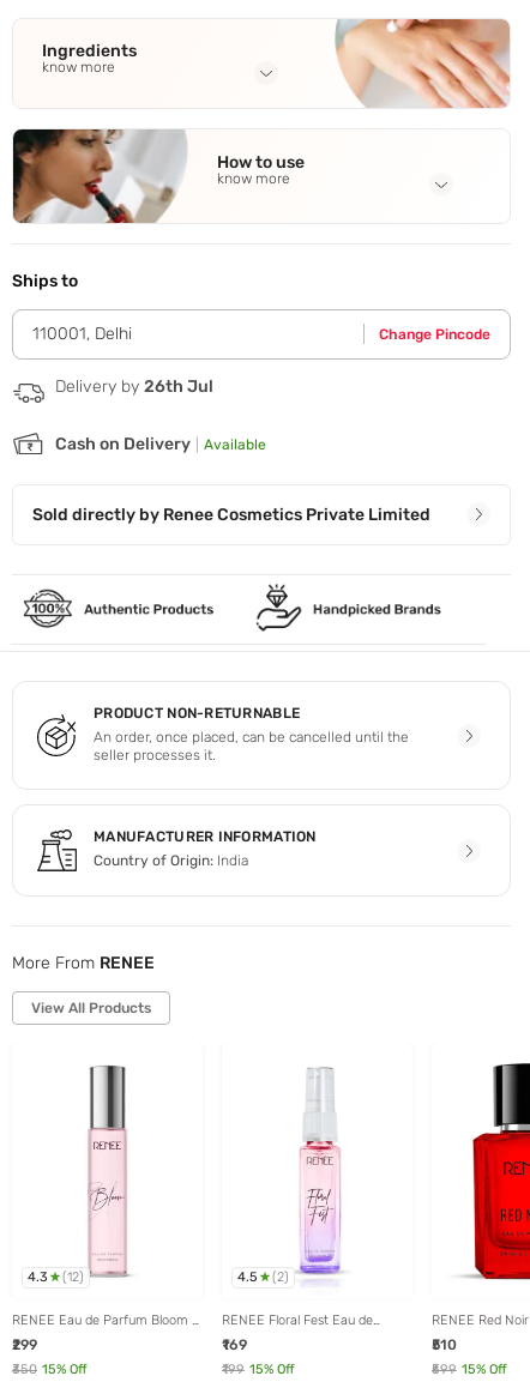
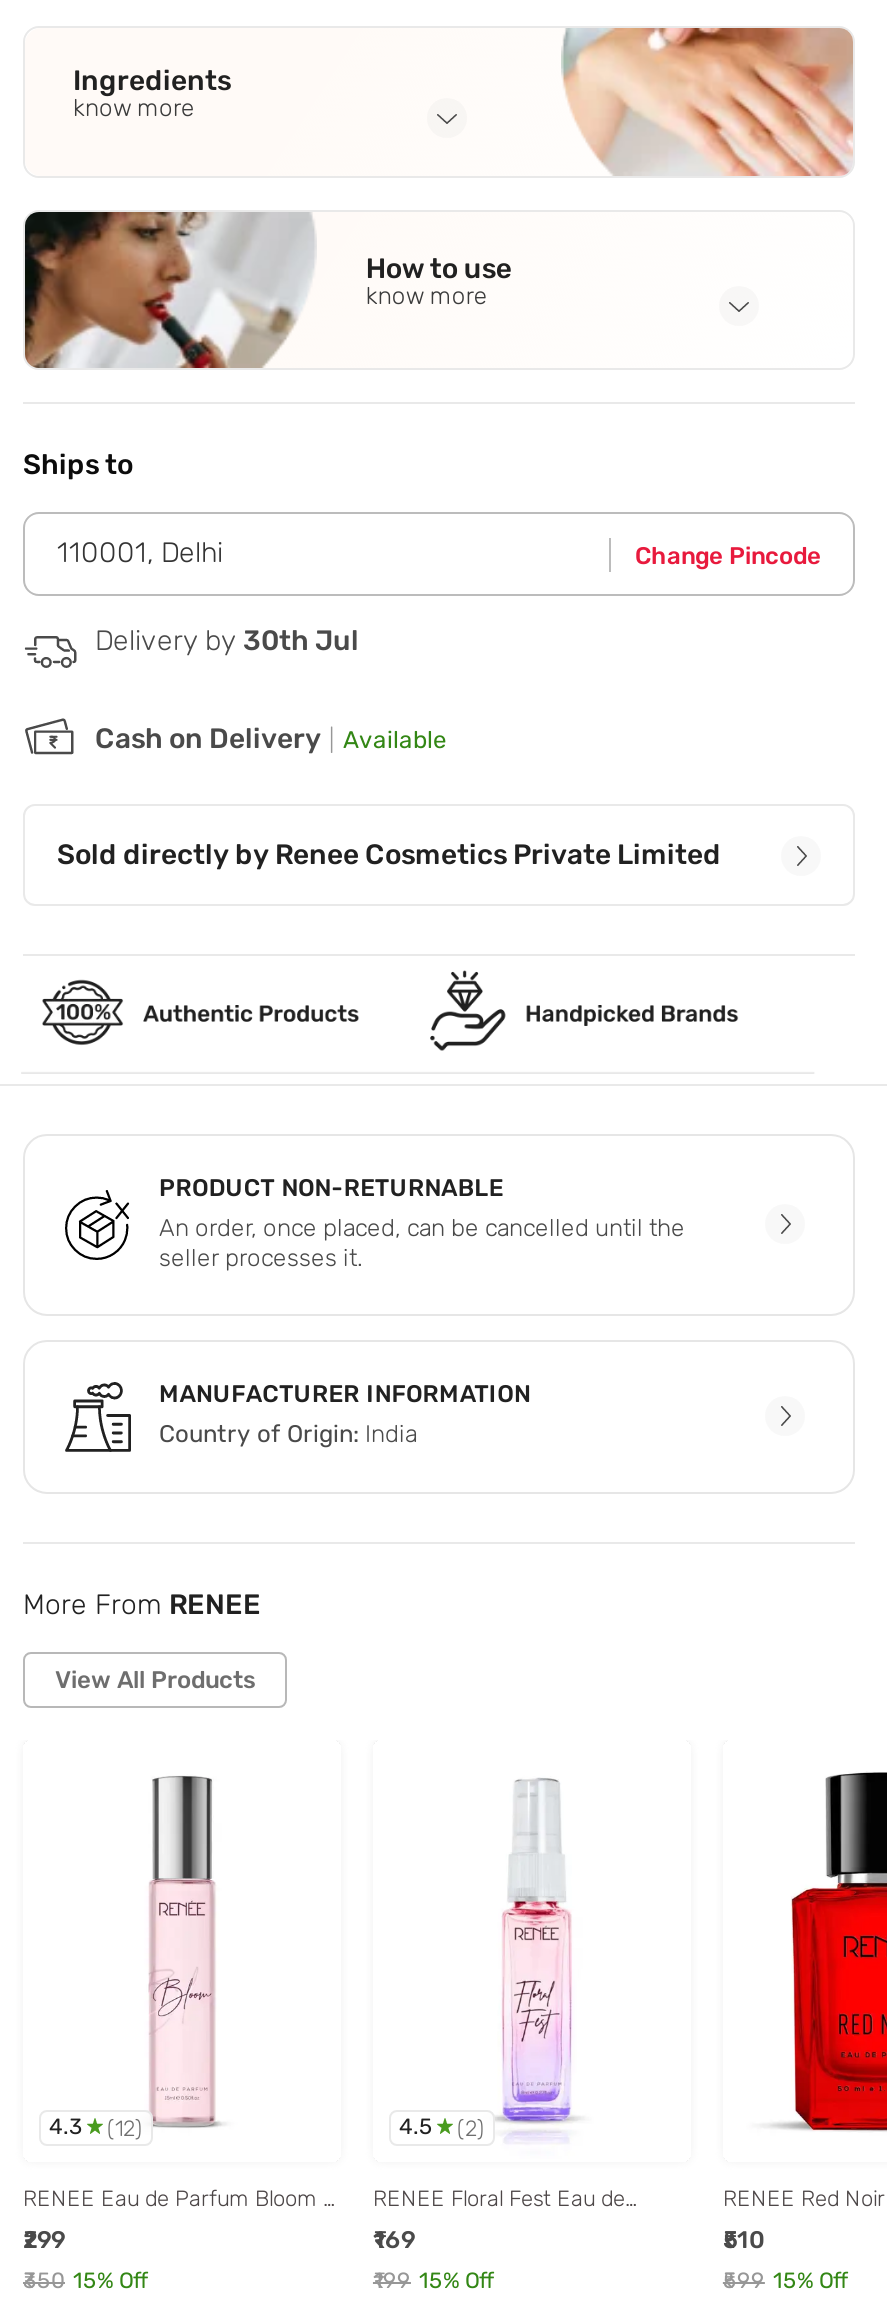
[55,376,213,397] Delivery by 26th Jul -> [95,624,359,658] Delivery by 30th Jul

